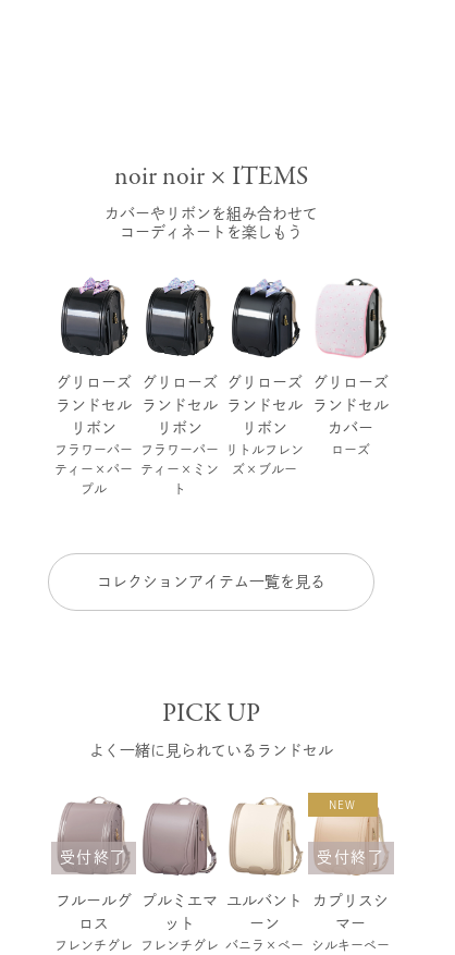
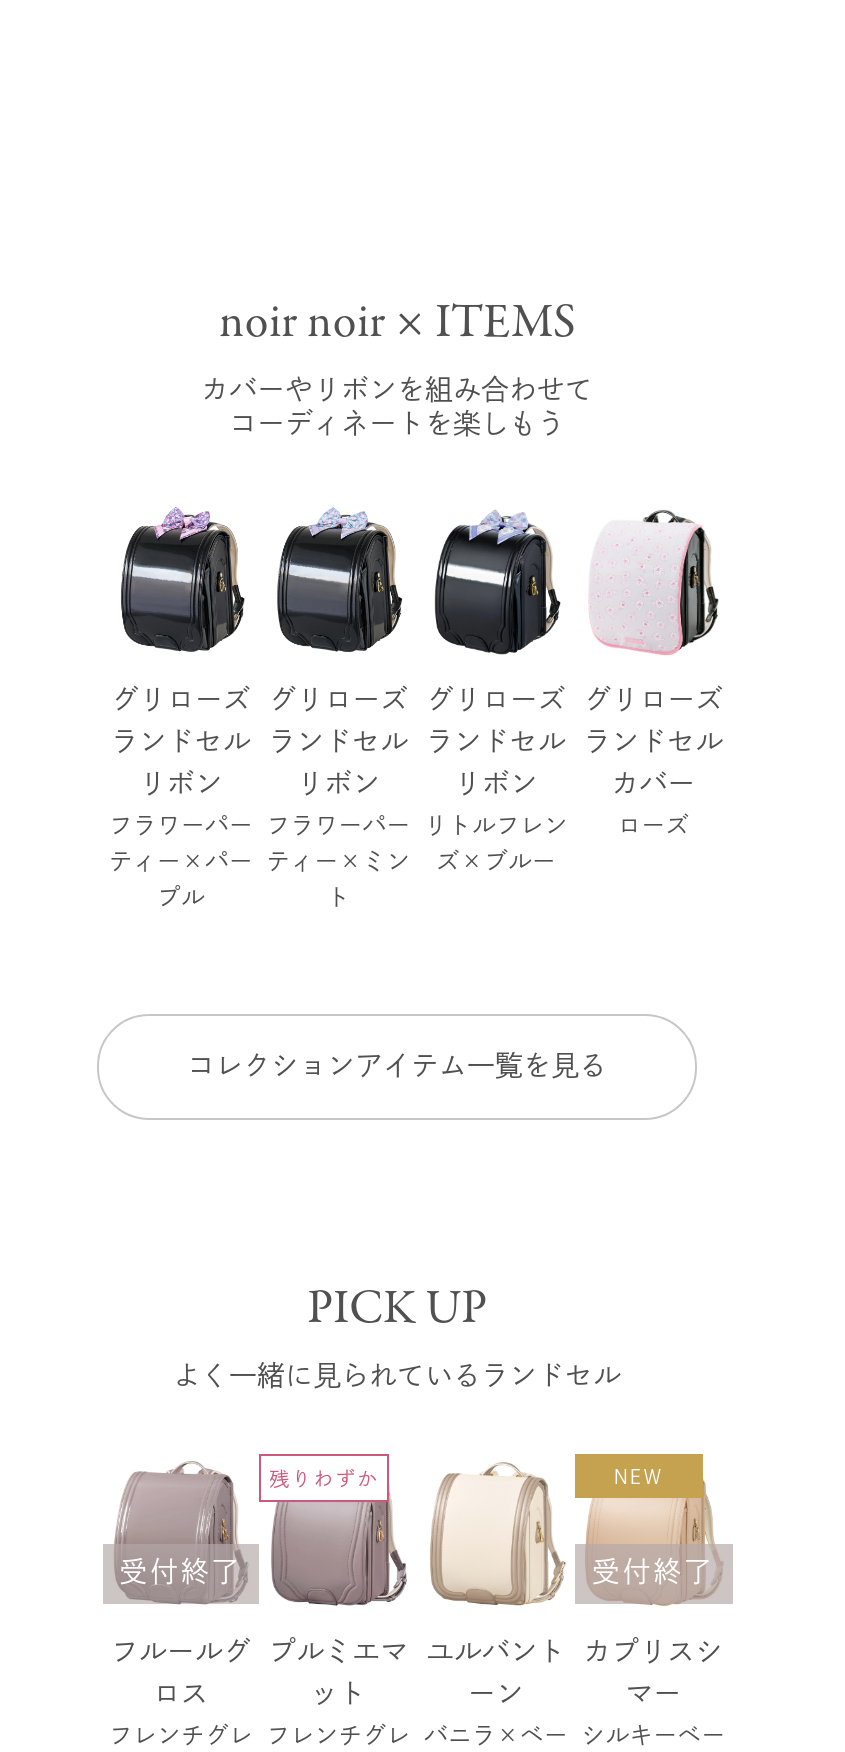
none -> [269,1468,379,1488] 残りわずか

